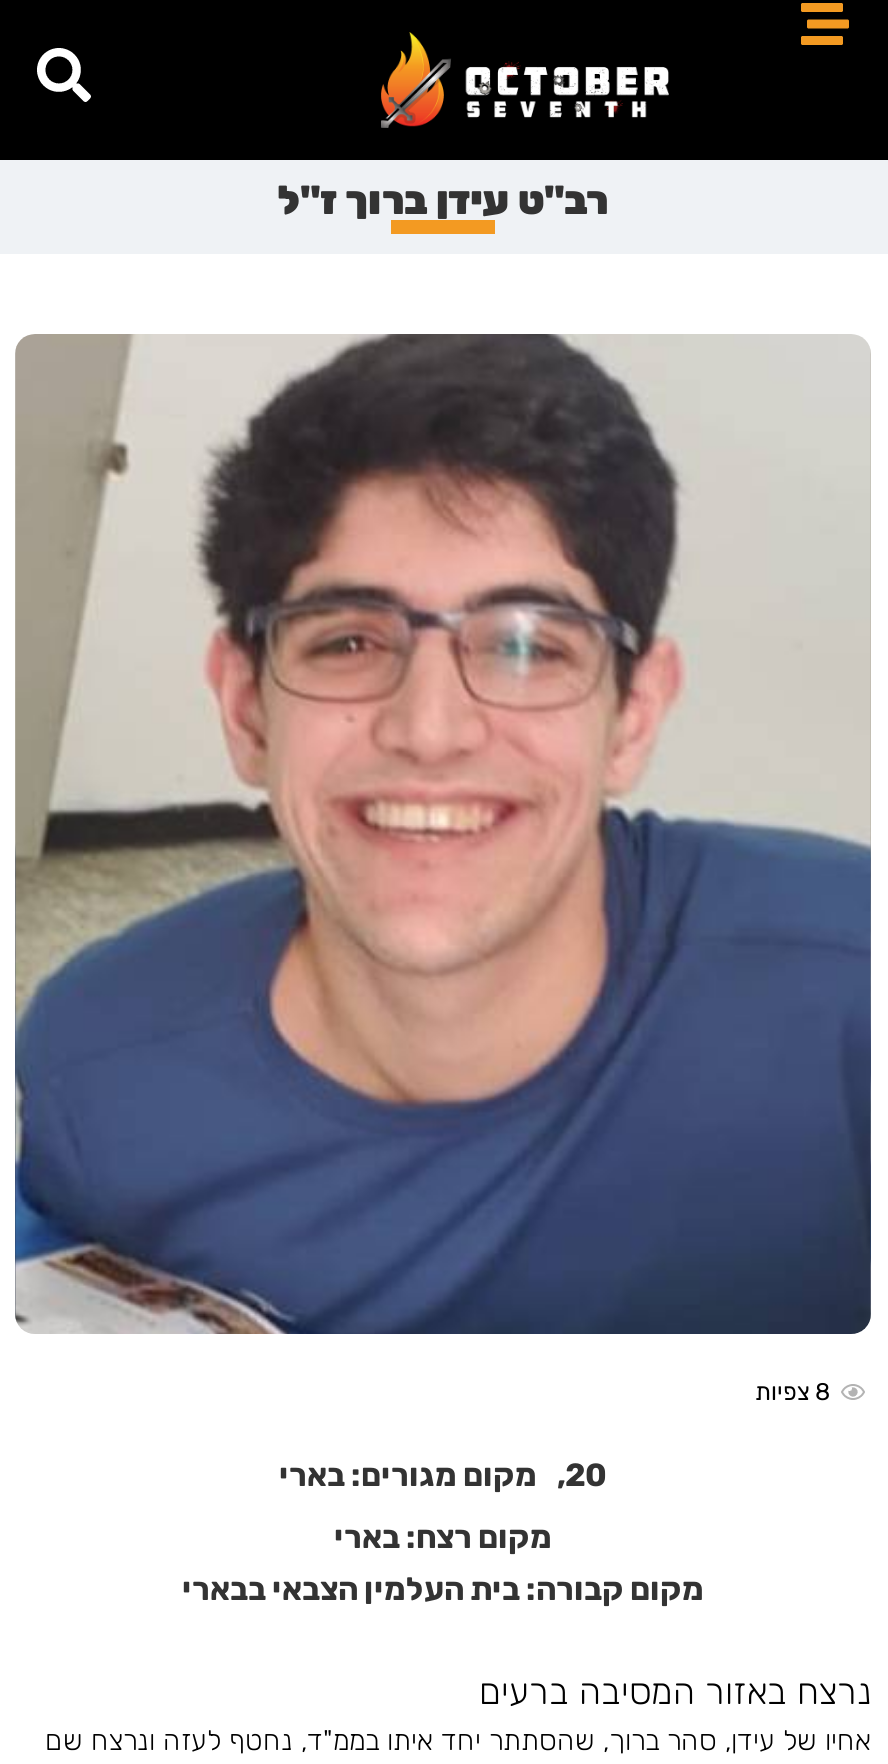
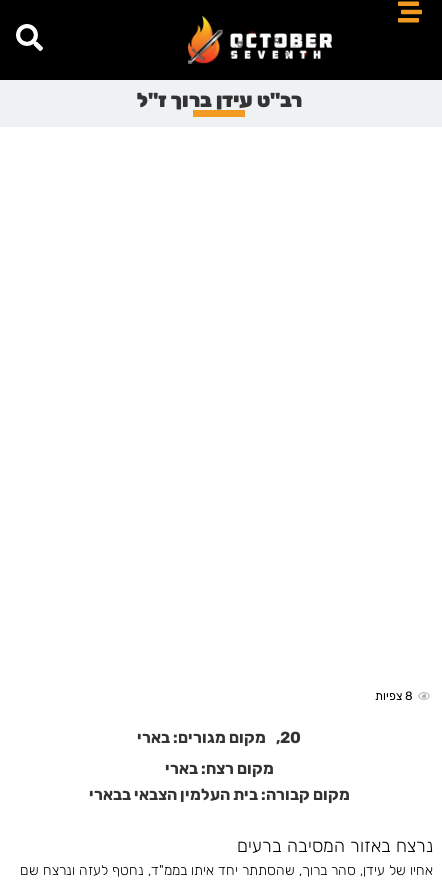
[13,332,873,1336] [image] -> none

